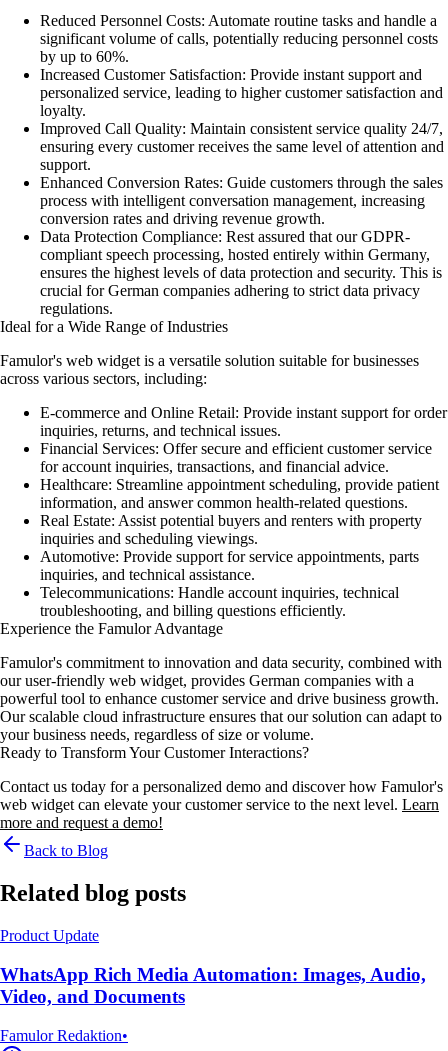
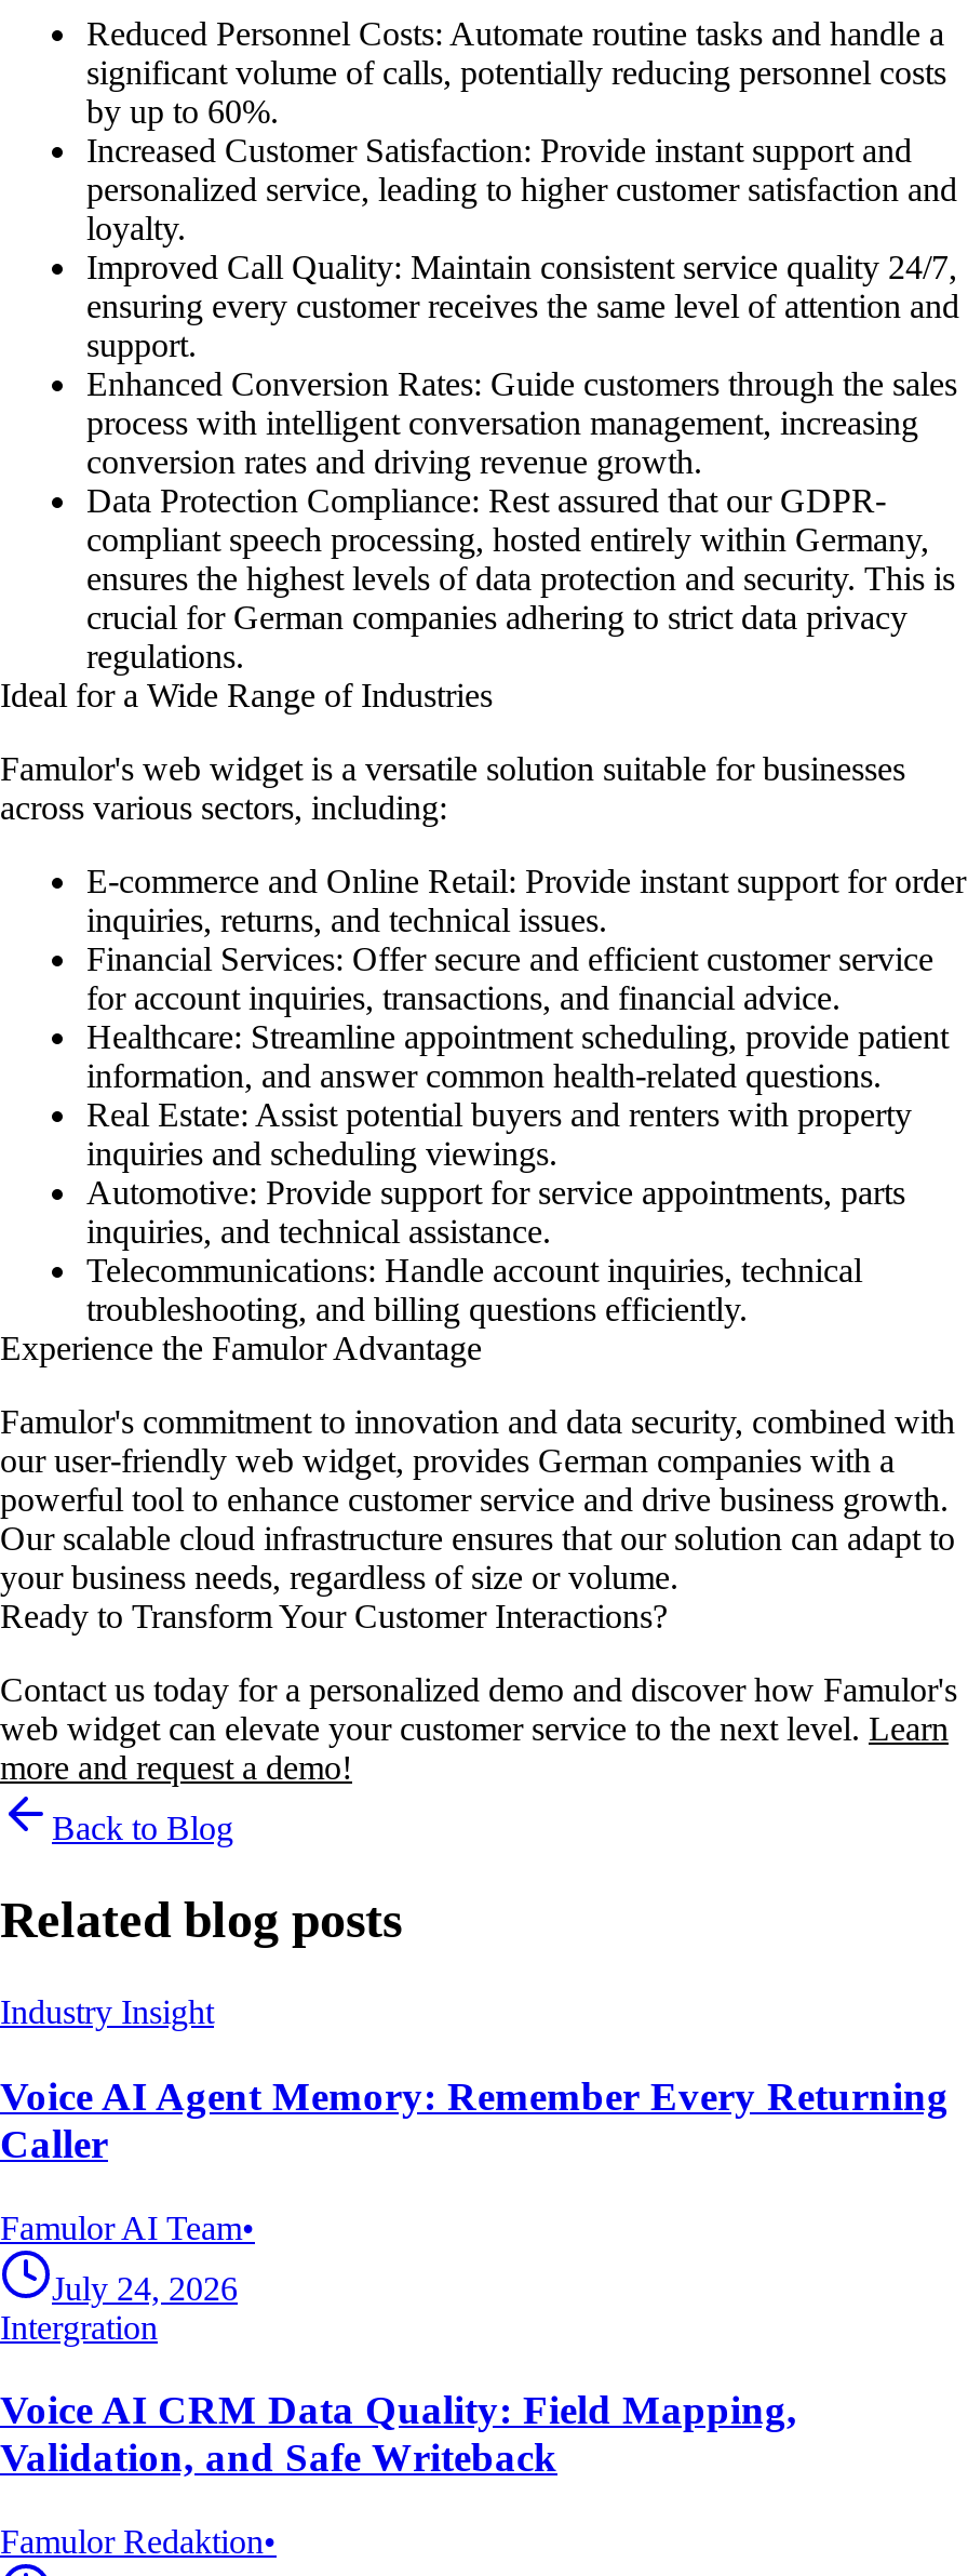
[0,927,426,1007] Product Update | WhatsApp Rich Media Automation: Images, Audio, | Video, and Documents -> [0,1994,949,2480] Industry Insight | Voice AI Agent Memory: Remember Every Returning | Caller | Famulor AI Team• | July 24, 2026 | Intergration | Voice AI CRM Data Quality: Field Mapping, | Validation, and Safe Writeback

